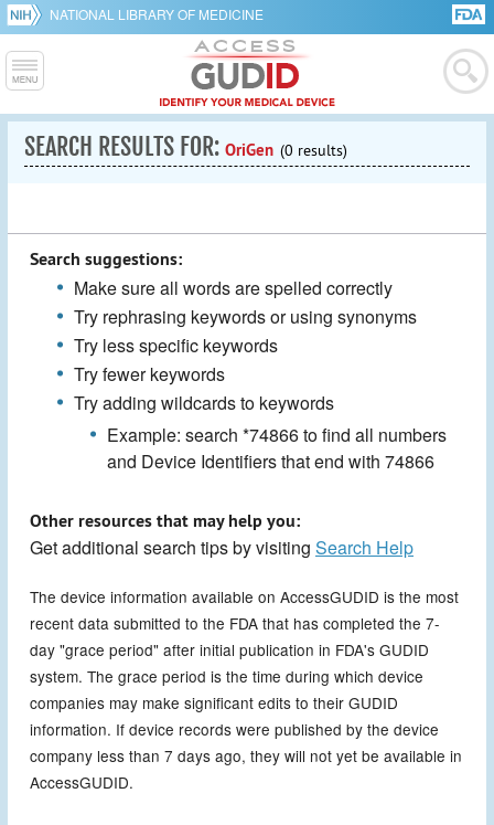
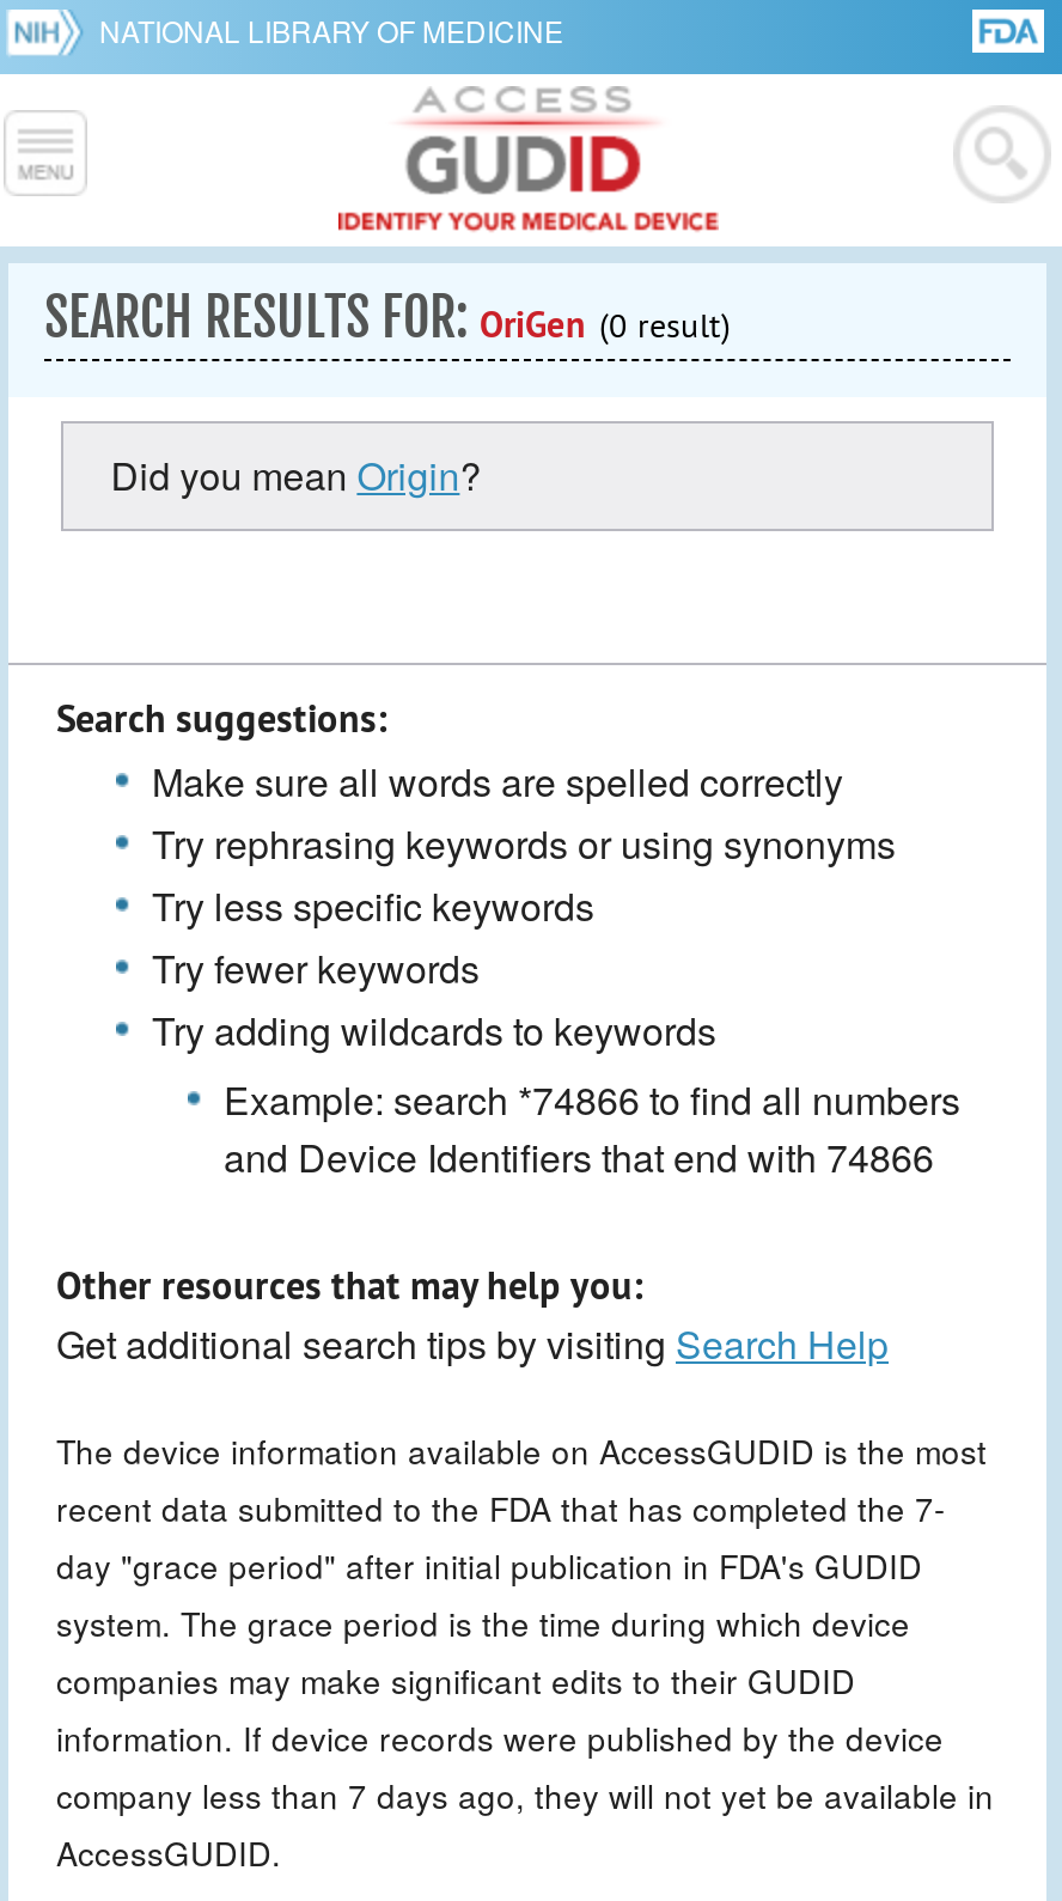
[24,131,347,161] SEARCH RESULTS FOR: OriGen (0 results) -> [44,285,731,502] SEARCH RESULTS FOR: OriGen (0 result) | Did you mean Origin?

